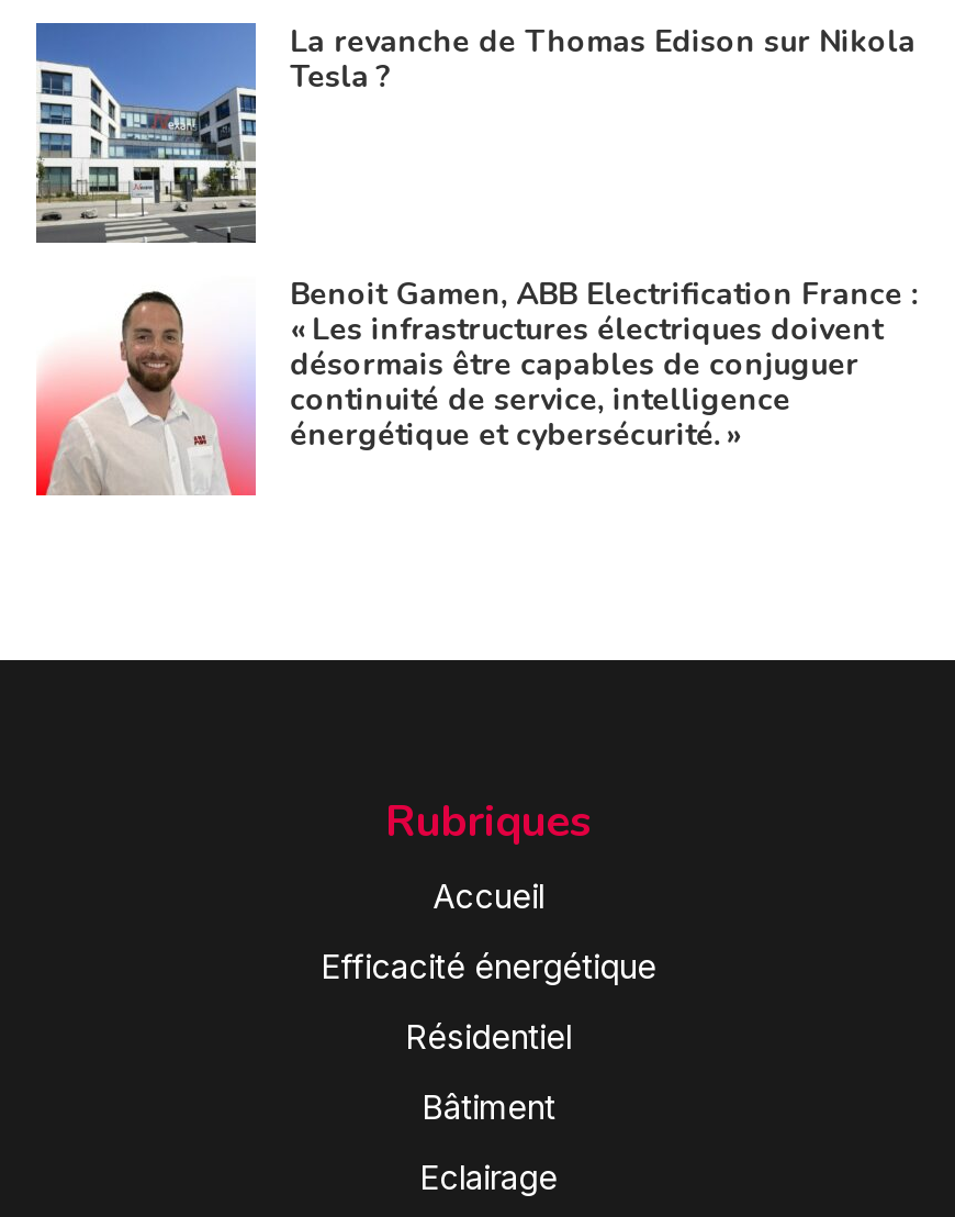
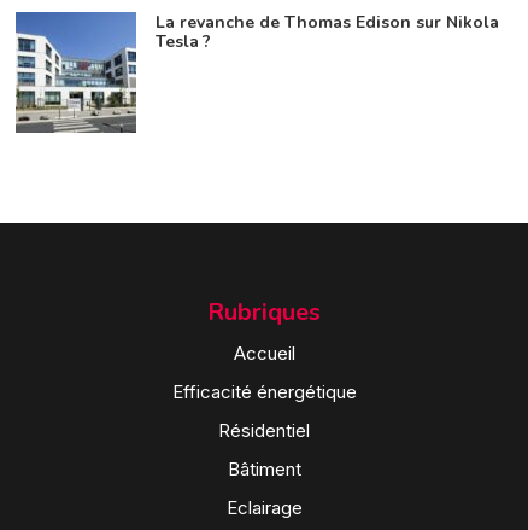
[34,273,918,498] [image] | Benoit Gamen, ABB Electrification France : | « Les infrastructures électriques doivent | désormais être capables de conjuguer | continuité de service, intelligence | énergétique et cybersécurité. » -> none

